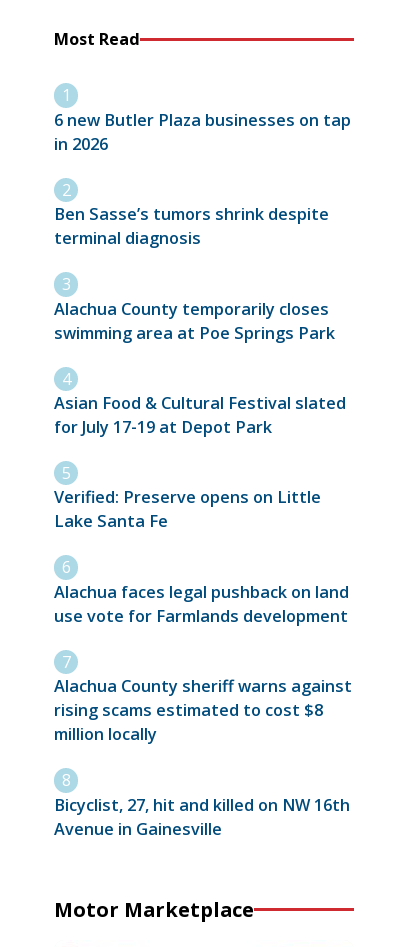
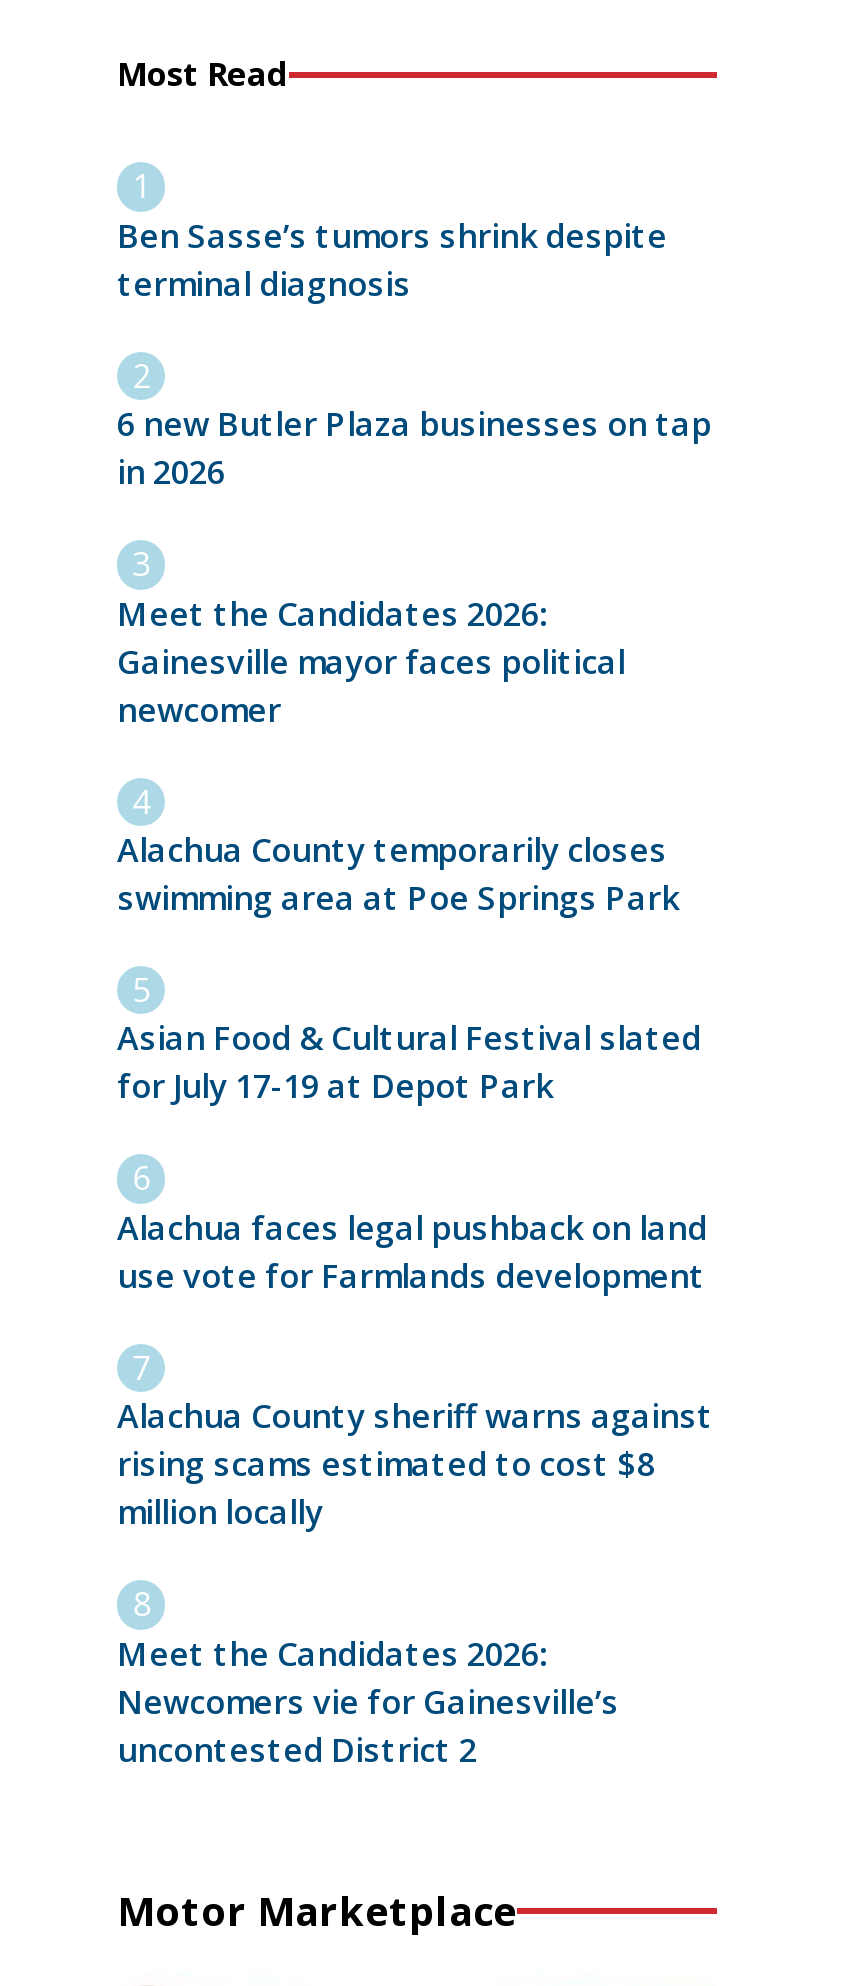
moved [54,109,351,155] -> [117,402,711,494]: 6 new Butler Plaza businesses on tap | in 2026
none -> [117,591,625,731] Meet the Candidates 2026: | Gainesville mayor faces political | newcomer
moved [54,203,329,249] -> [117,214,667,306]: Ben Sasse’s tumors shrink despite | terminal diagnosis
moved [54,298,346,438] -> [117,828,701,1109]: Alachua County temporarily closes | swimming area at Poe Springs Park | Asian Food & Cultural Festival slated | for July 17-19 at Depot Park
[54,486,321,532] Verified: Preserve opens on Little | Lake Santa Fe -> none
[54,794,350,840] Bicyclist, 27, hit and killed on NW 16th | Avenue in Gainesville -> [117,1631,619,1771] Meet the Candidates 2026: | Newcomers vie for Gainesville’s | uncontested District 2

